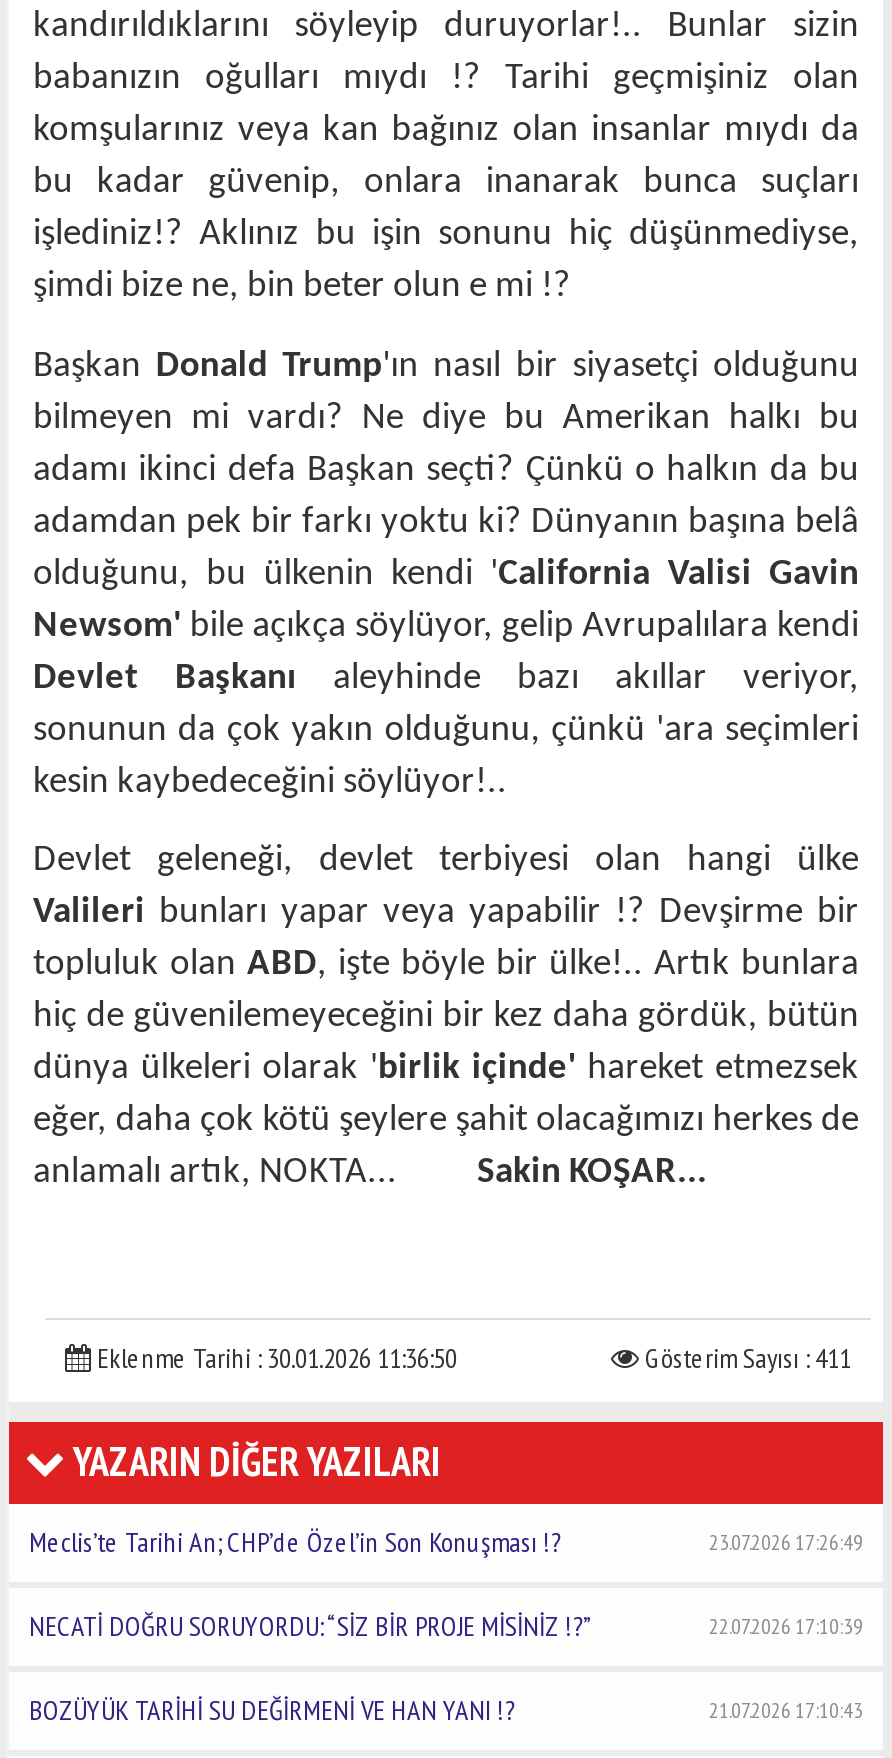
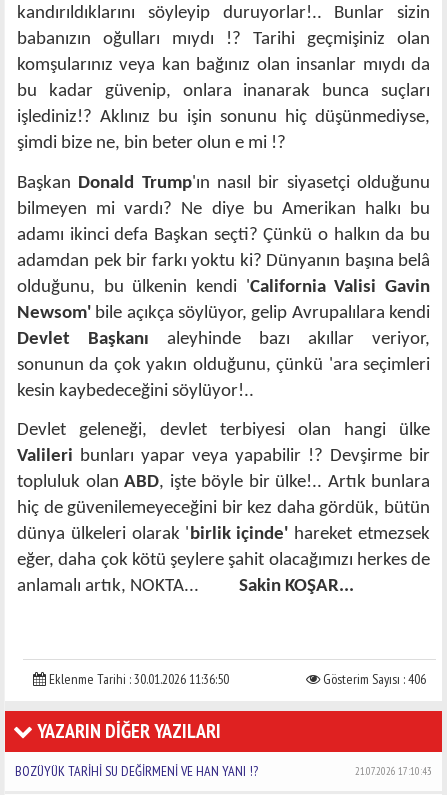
[639,1339,851,1375] Gösterim Sayısı : 411 -> [320,670,426,688] Gösterim Sayısı : 406
[29,1523,863,1643] Meclis’te Tarihi An; CHP’de Özel’in Son Konuşması !? | 23.07.2026 17:26:49 | NECATİ DOĞRU SORUYORDU: “SİZ BİR PROJE MİSİNİZ !?” | 22.07.2026 17:10:39 -> none

